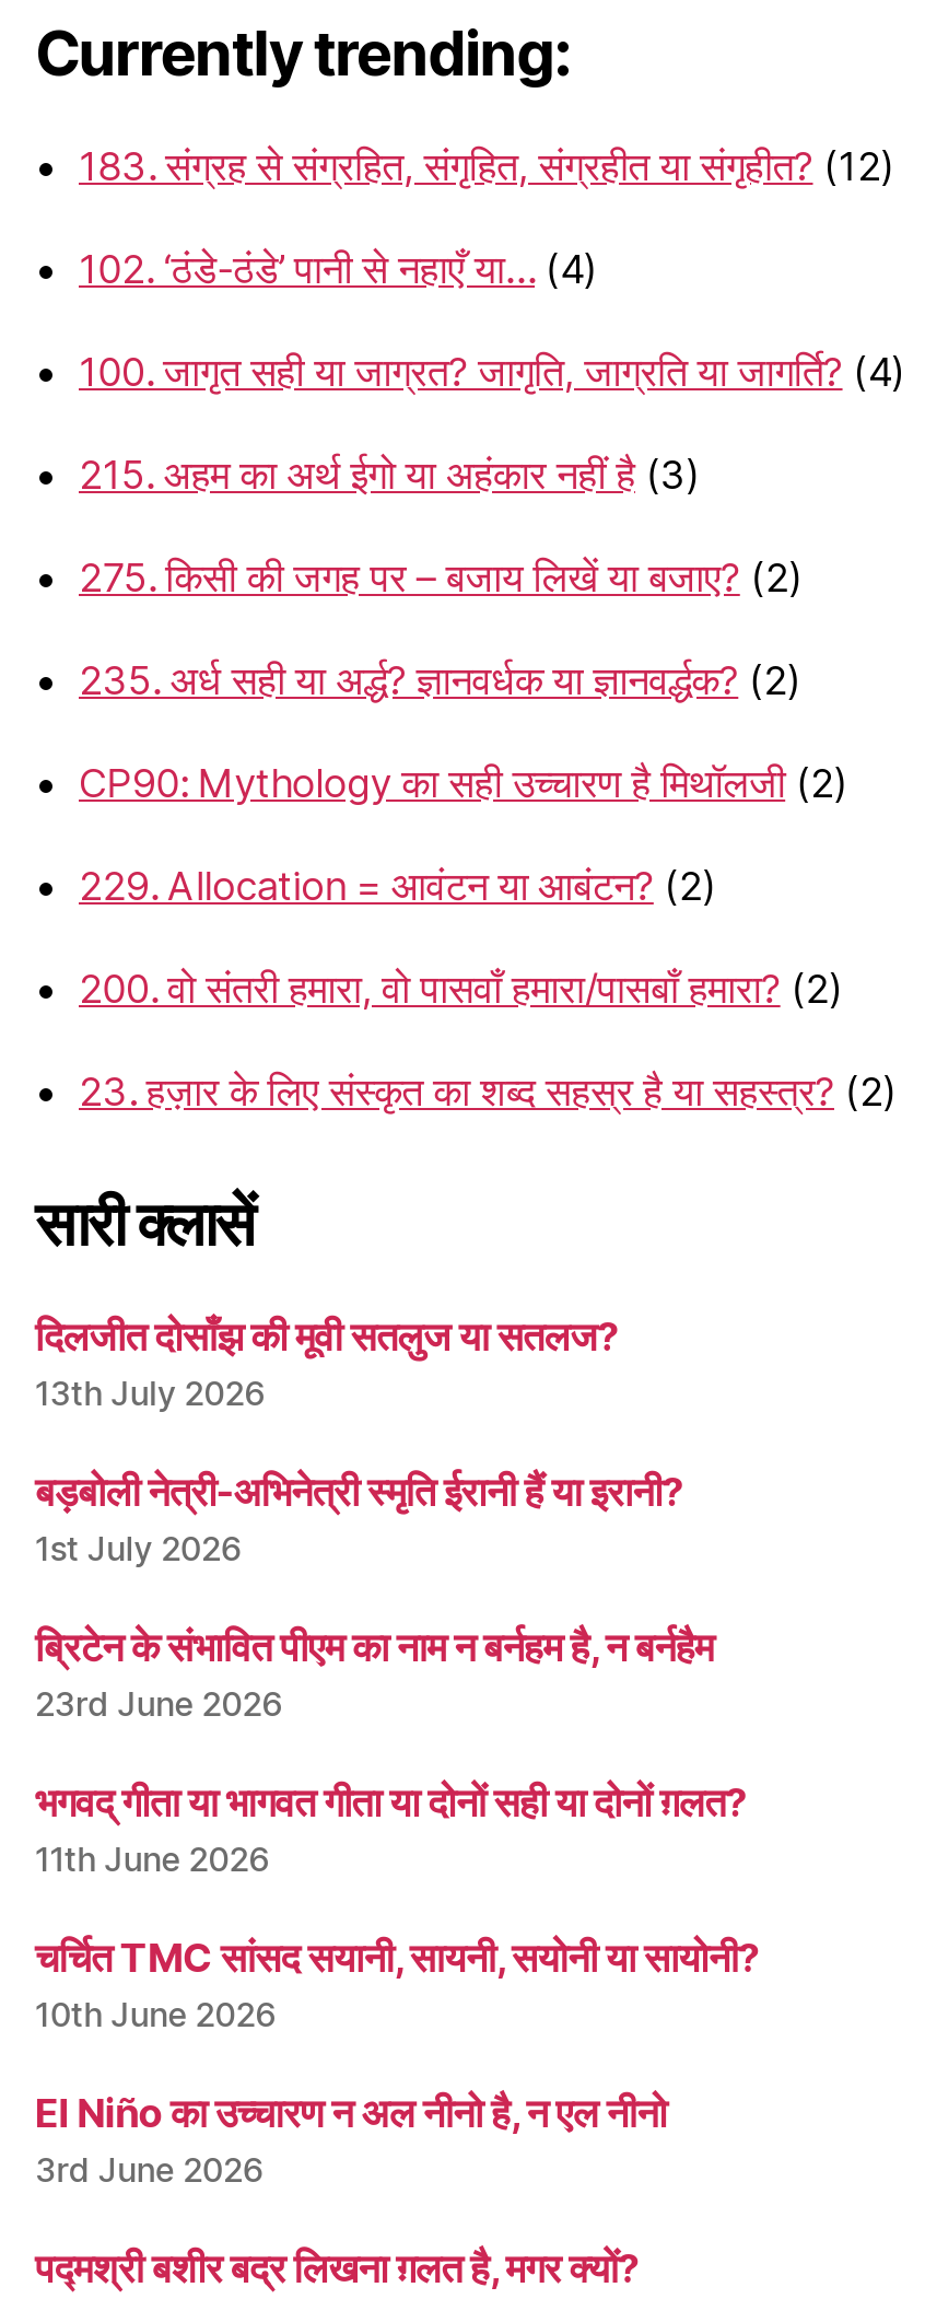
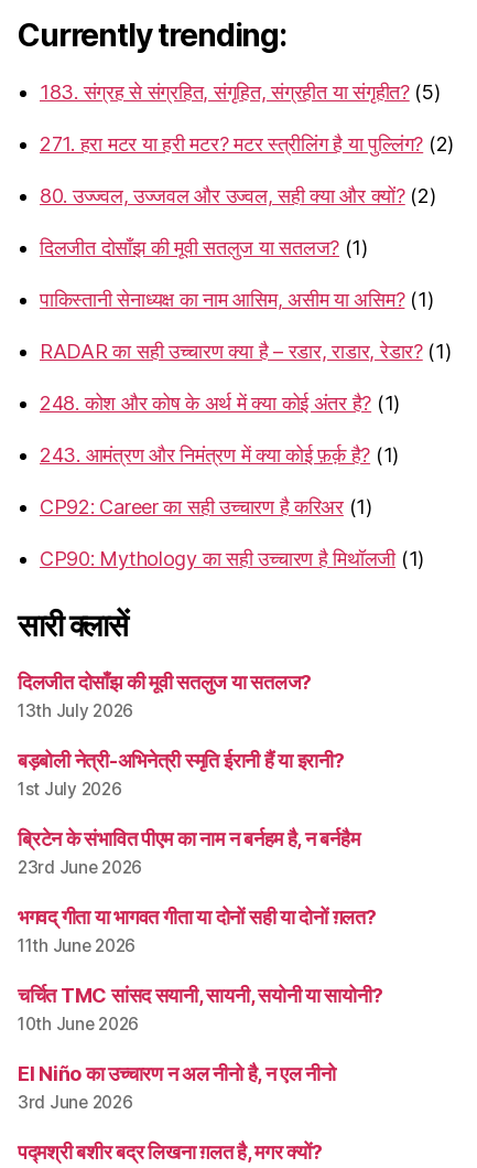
[79,142,893,188] 183. संग्रह से संग्रहित, संगृहित, संग्रहीत या संगृहीत? (12) -> [40,80,440,103] 183. संग्रह से संग्रहित, संगृहित, संग्रहीत या संगृहीत? (5)
[79,245,596,291] 102. ‘ठंडे-ठंडे’ पानी से नहाएँ या… (4) -> [40,132,454,155] 271. हरा मटर या हरी मटर? मटर स्त्रीलिंग है या पुल्लिंग? (2)
[79,348,904,394] 100. जागृत सही या जाग्रत? जागृति, जाग्रति या जागर्ति? (4) -> [40,184,436,207] 80. उज्ज्वल, उज्जवल और उज्वल, सही क्या और क्यों? (2)
[79,451,698,497] 215. अहम का अर्थ ईगो या अहंकार नहीं है (3) -> [40,235,368,259] दिलजीत दोसाँझ की मूवी सतलुज या सतलज? (1)
[79,553,801,599] 275. किसी की जगह पर – बजाय लिखें या बजाए? (2) -> [40,287,433,310] पाकिस्तानी सेनाध्यक्ष का नाम आसिम, असीम या असिम? (1)
[79,656,799,702] 235. अर्ध सही या अर्द्ध? ज्ञानवर्धक या ज्ञानवर्द्धक? (2) -> [40,339,451,362] RADAR का सही उच्चारण क्या है – रडार, राडार, रेडार? (1)
[79,759,846,805] CP90: Mythology का सही उच्चारण है मिथॉलजी (2) -> [40,391,400,414] 248. कोश और कोष के अर्थ में क्या कोई अंतर है? (1)
[79,862,715,908] 229. Allocation = आवंटन या आबंटन? (2) -> [40,443,399,466] 243. आमंत्रण और निमंत्रण में क्या कोई फ़र्क़ है? (1)
[79,965,841,1011] 200. वो संतरी हमारा, वो पासवाँ हमारा/पासबाँ हमारा? (2) -> [40,495,372,518] CP92: Career का सही उच्चारण है करिअर (1)
[79,1067,895,1113] 23. हज़ार के लिए संस्कृत का शब्द सहस्र है या सहस्त्र? (2) -> [40,547,424,570] CP90: Mythology का सही उच्चारण है मिथॉलजी (1)

